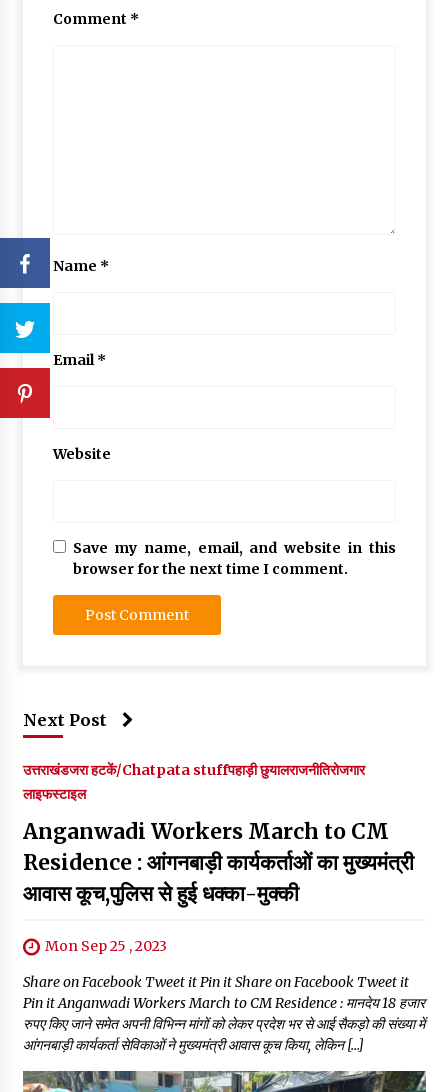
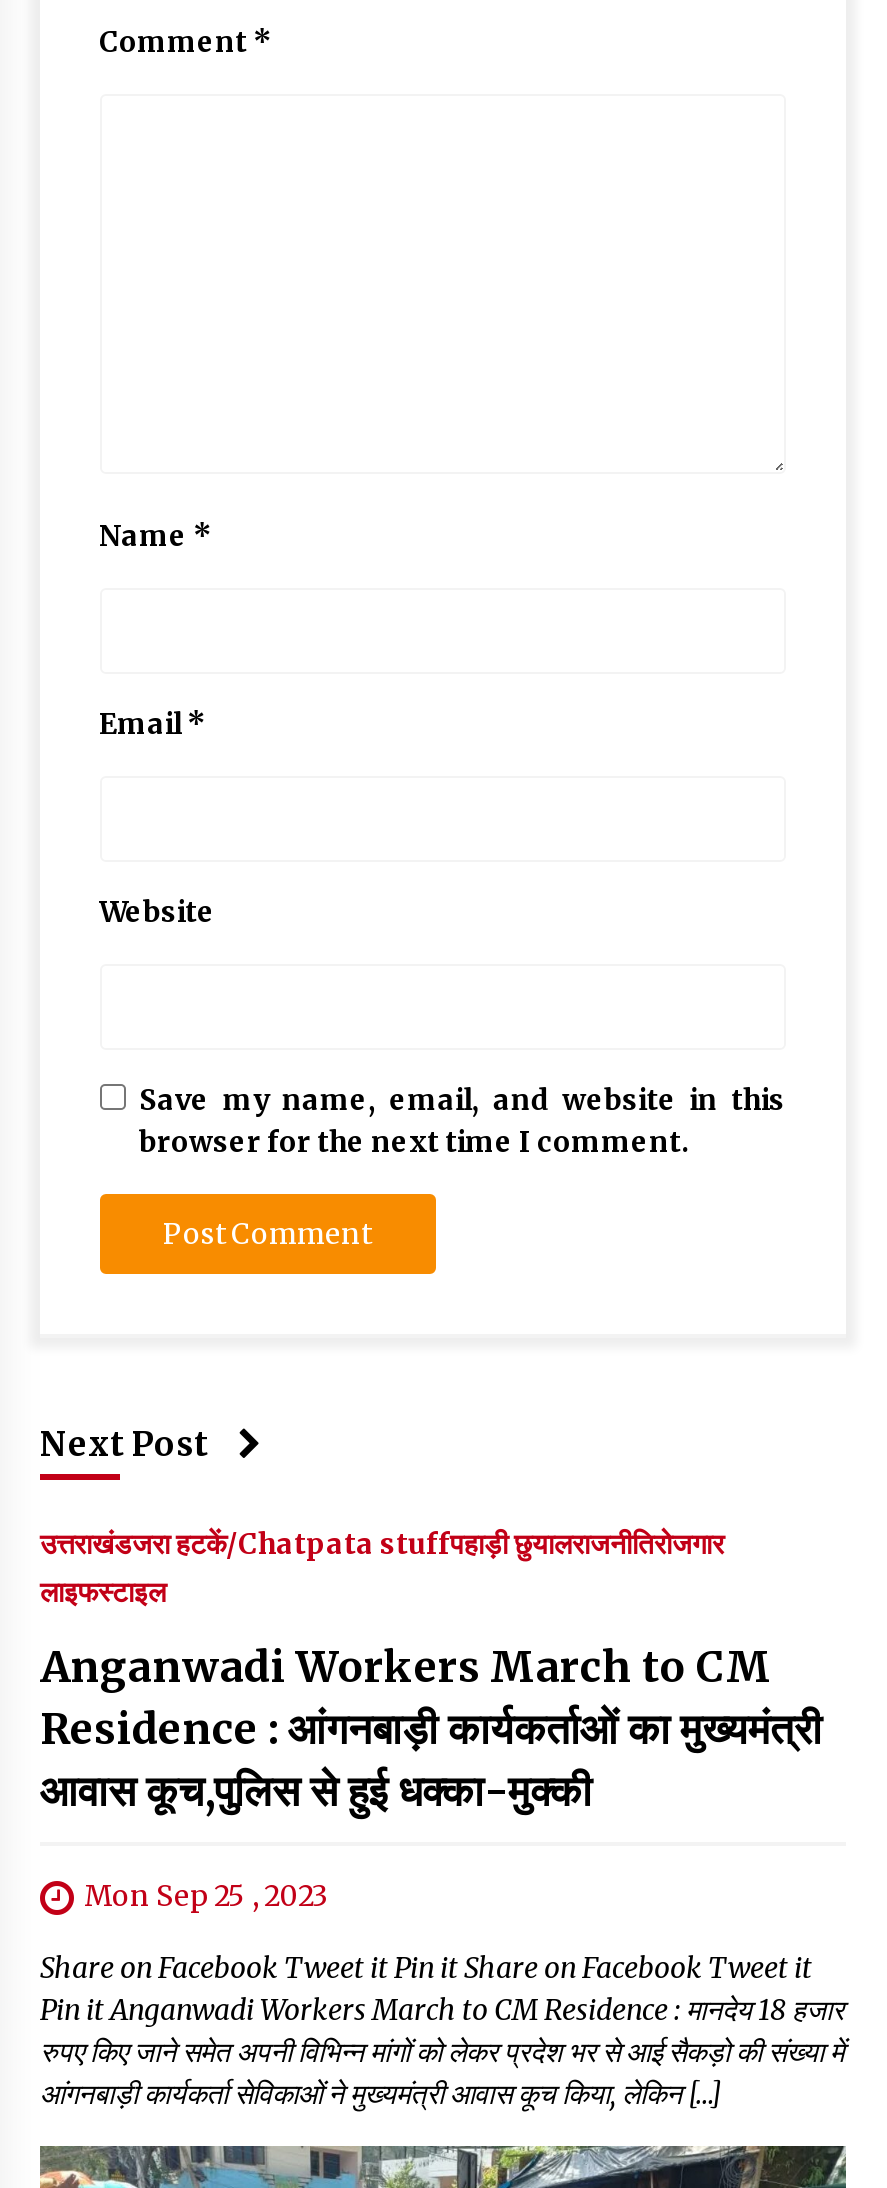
[3,237,51,289] [image] -> none
[3,302,51,354] [image] -> none
[3,367,51,419] [image] -> none

